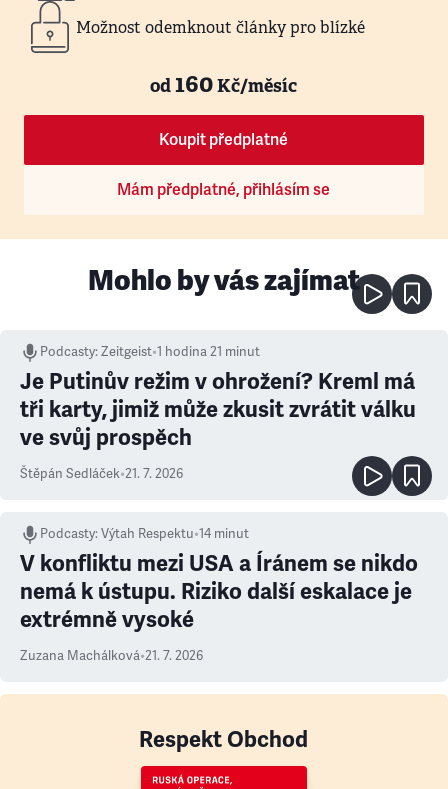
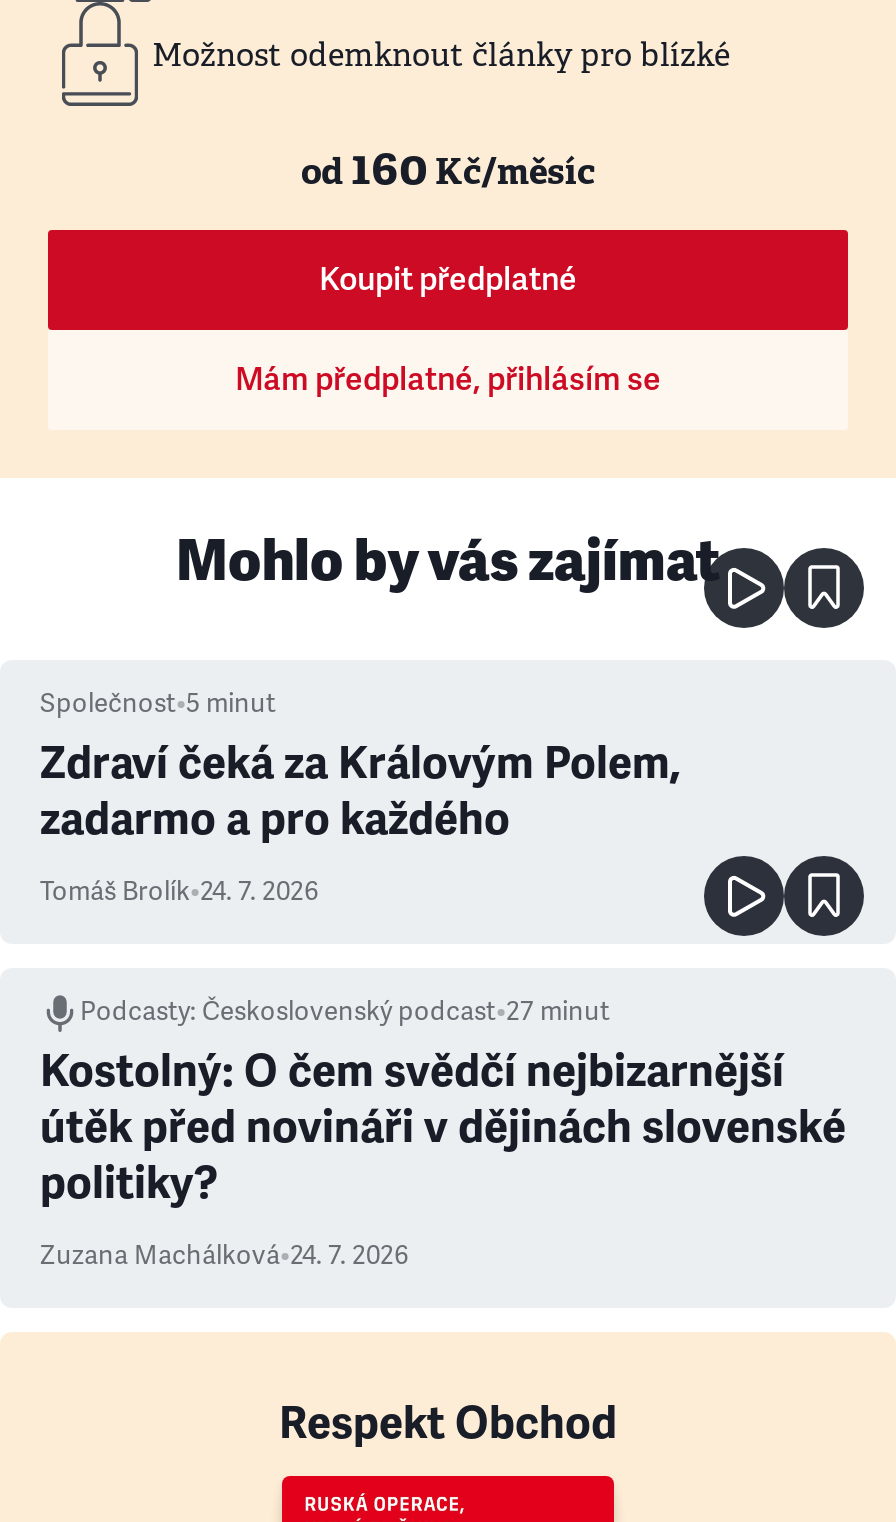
[20,344,416,451] Podcasty: Zeitgeist•1 hodina 21 minut | Je Putinův režim v ohrožení? Kreml má | tři karty, jimiž může zkusit zvrátit válku | ve svůj prospěch -> [40,688,680,846] Společnost•5 minut | Zdraví čeká za Královým Polem, | zadarmo a pro každého
[20,466,183,482] Štěpán Sedláček•21. 7. 2026 -> [40,876,318,908] Tomáš Brolík•24. 7. 2026
[20,526,418,633] Podcasty: Výtah Respektu•14 minut | V konfliktu mezi USA a Íránem se nikdo | nemá k ústupu. Riziko další eskalace je | extrémně vysoké -> [40,996,846,1210] Podcasty: Československý podcast•27 minut | Kostolný: O čem svědčí nejbizarnější | útěk před novináři v dějinách slovenské | politiky?
[20,648,203,664] Zuzana Machálková•21. 7. 2026 -> [40,1240,408,1272] Zuzana Machálková•24. 7. 2026

